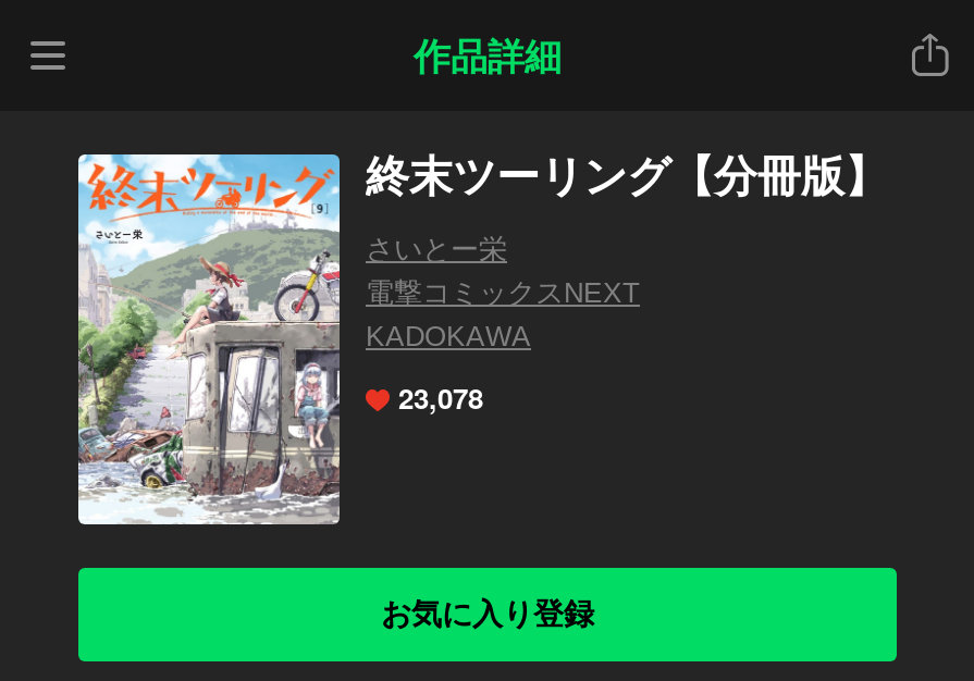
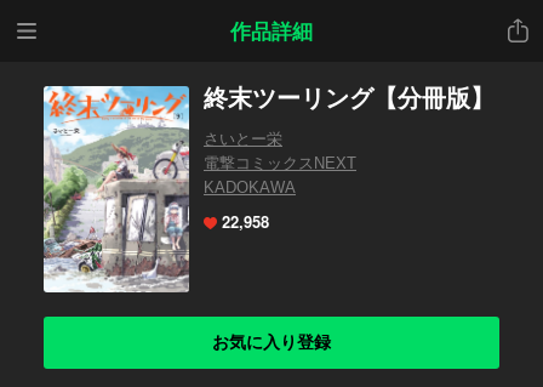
[398,376,483,418] 23,078 -> [222,210,269,233] 22,958

